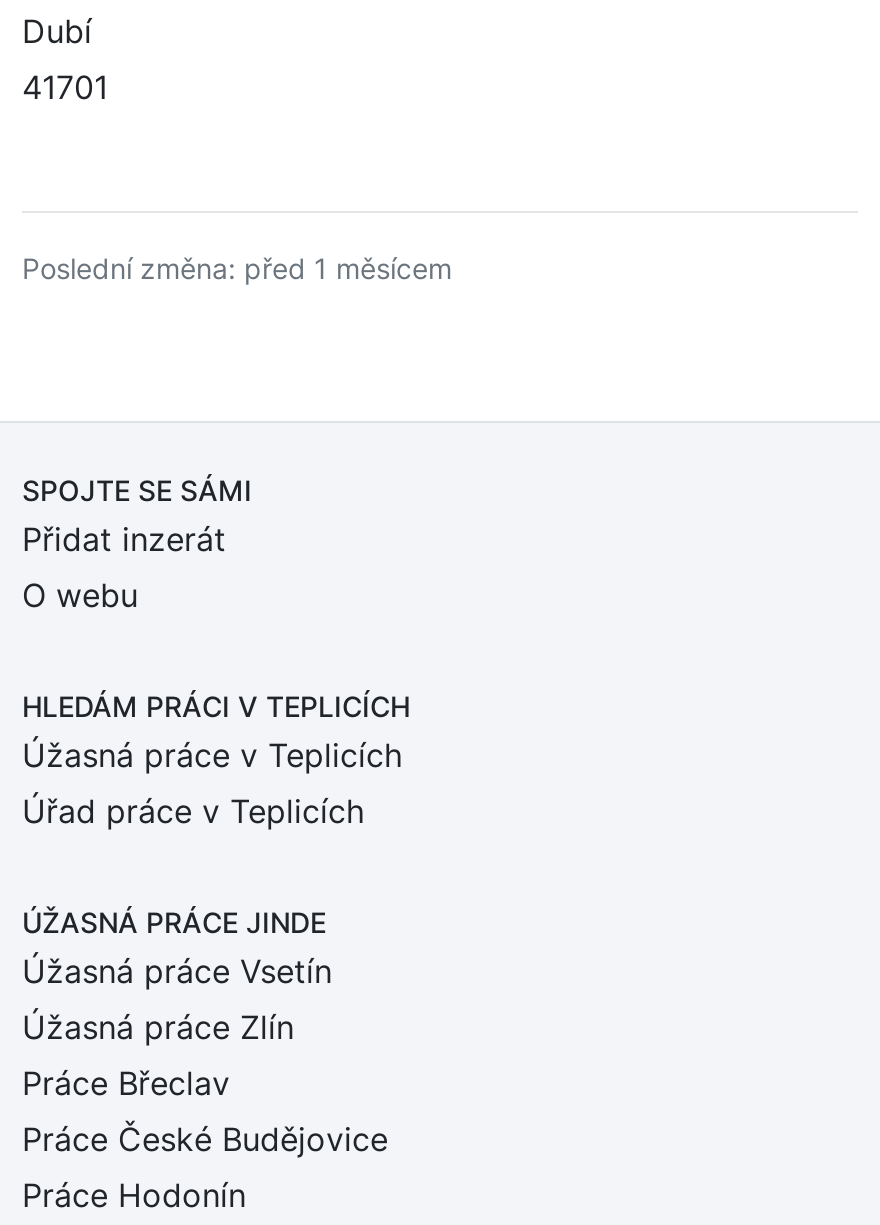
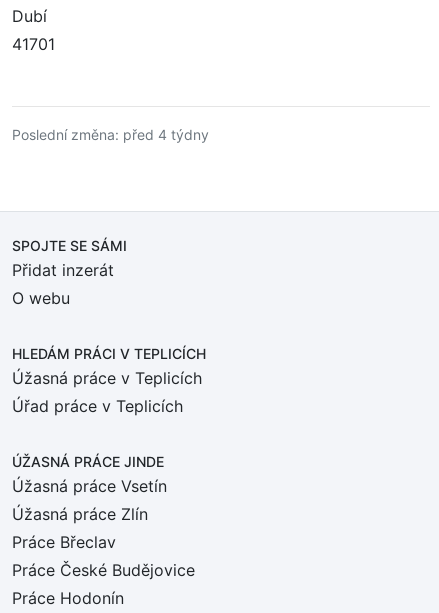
[22,251,452,285] Poslední změna: před 1 měsícem -> [12,126,209,143] Poslední změna: před 4 týdny

